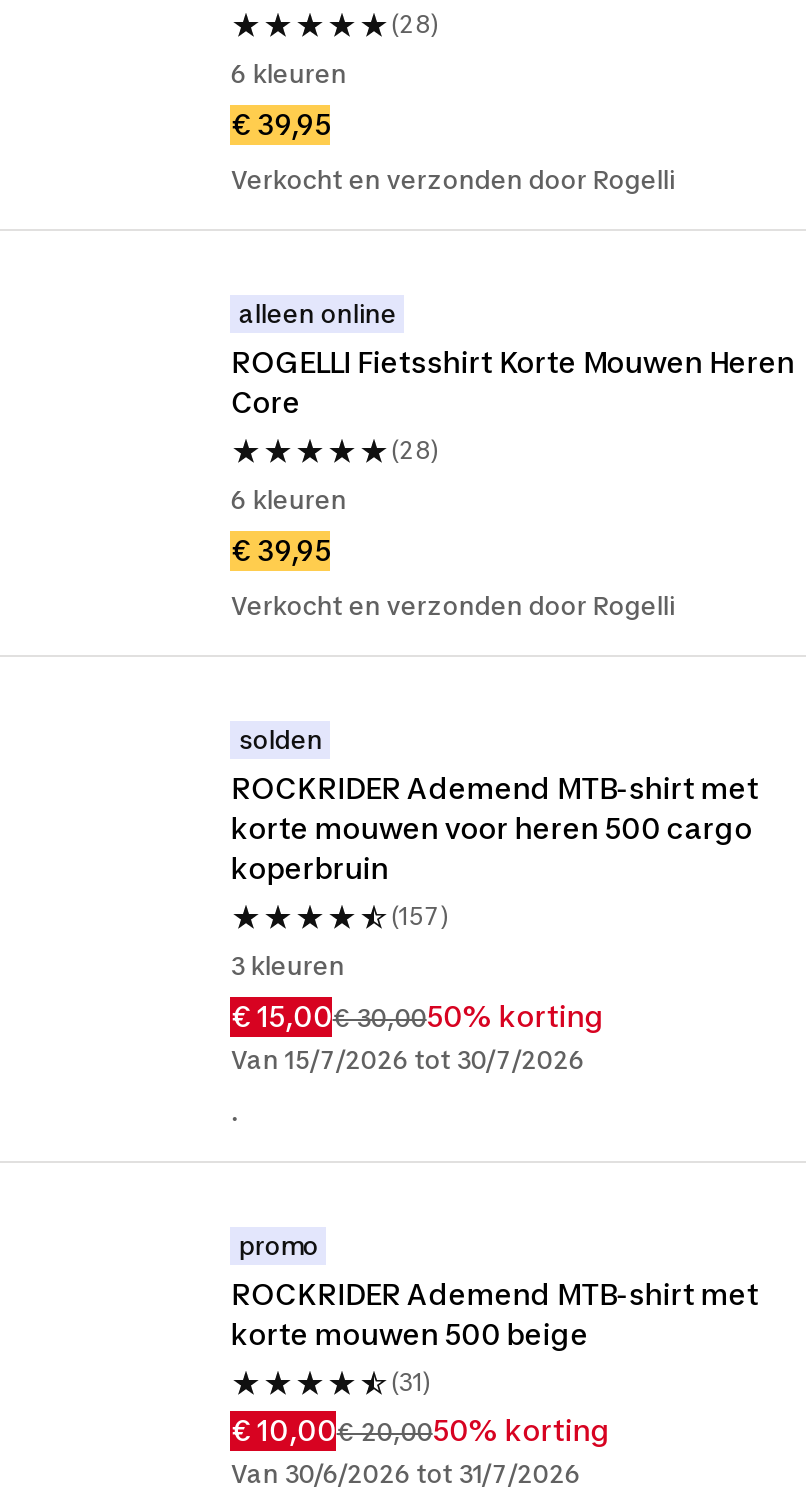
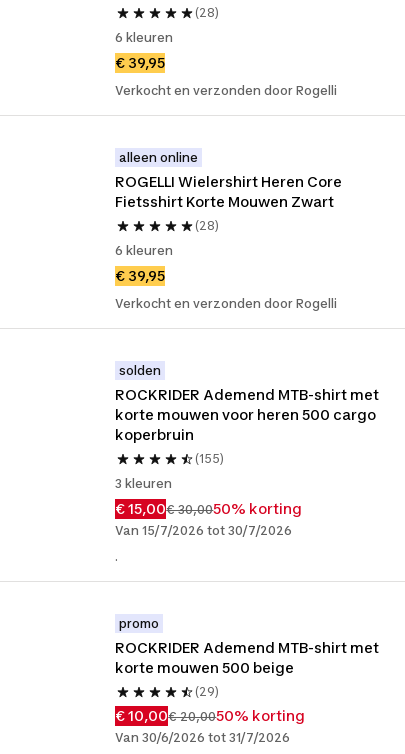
[231,345,795,419] ROGELLI Fietsshirt Korte Mouwen Heren | Core -> [115,173,342,210] ROGELLI Wielershirt Heren Core | Fietsshirt Korte Mouwen Zwart
[391,901,449,931] (157) -> [195,451,224,466] (155)
[391,1367,431,1397] (31) -> [195,684,219,699] (29)

